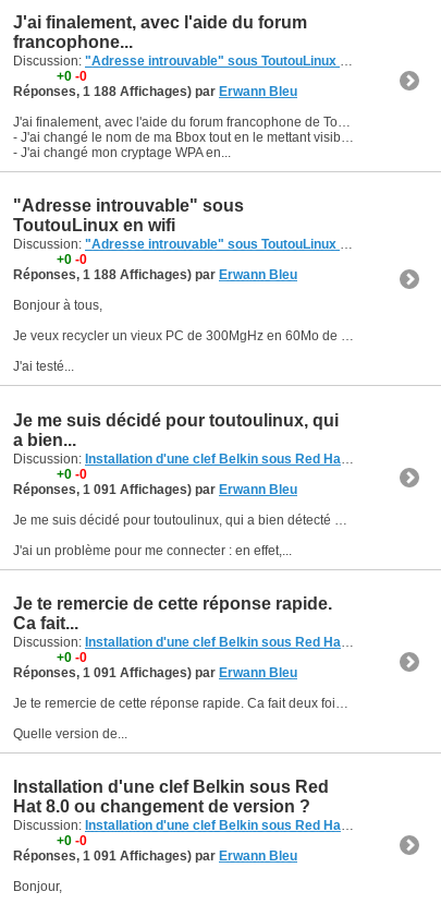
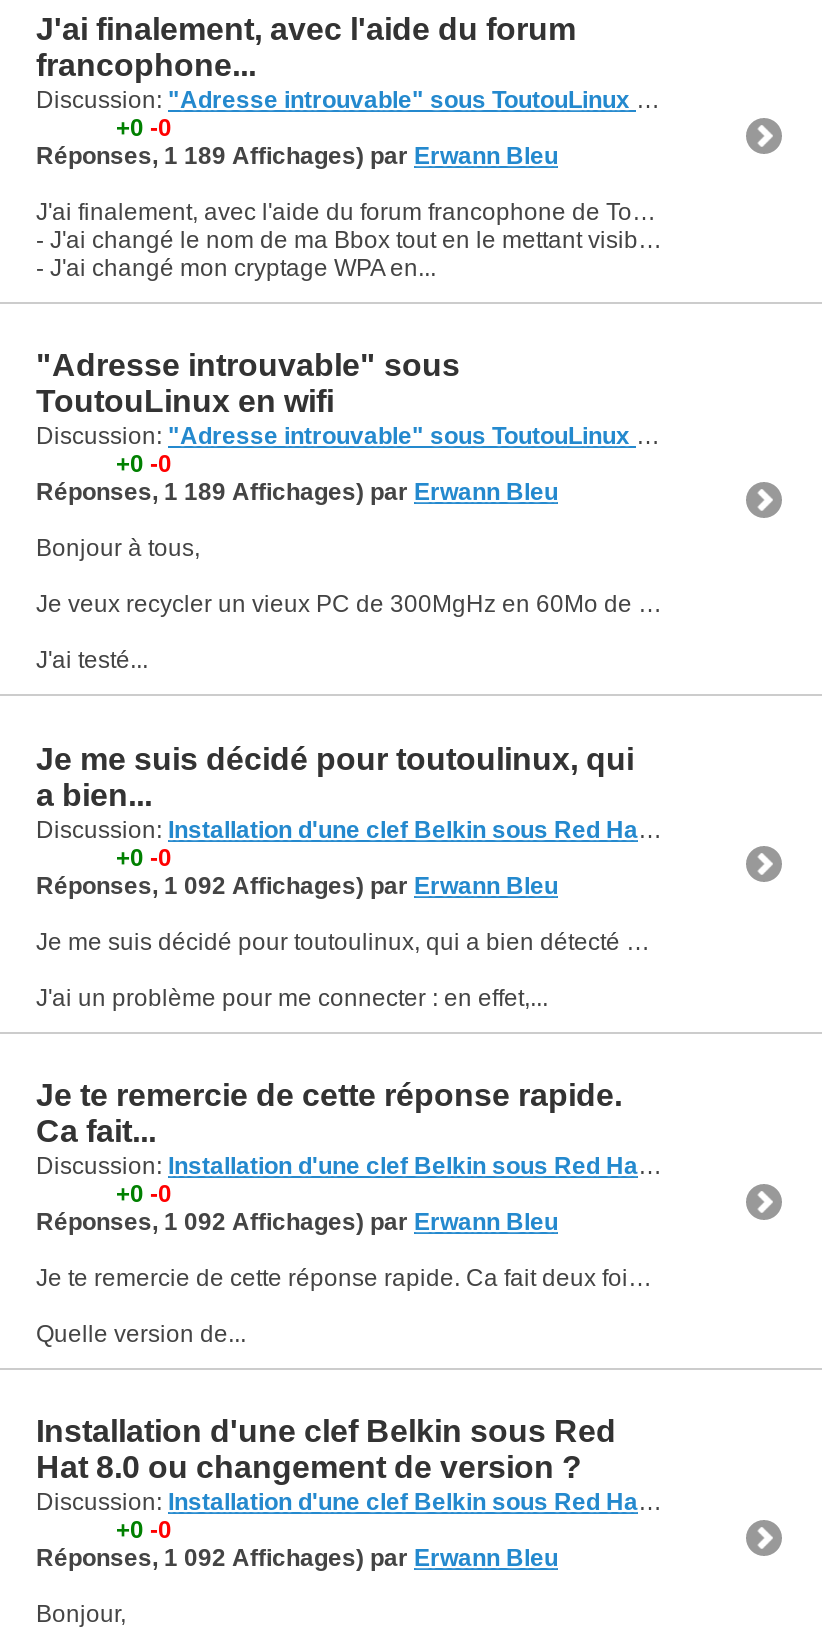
[13,84,297,99] Réponses, 1 188 Affichages) par Erwann Bleu -> [36,142,558,170] Réponses, 1 189 Affichages) par Erwann Bleu
[13,267,297,283] Réponses, 1 188 Affichages) par Erwann Bleu -> [36,479,558,507] Réponses, 1 189 Affichages) par Erwann Bleu
[13,481,297,497] Réponses, 1 091 Affichages) par Erwann Bleu -> [36,871,558,899] Réponses, 1 092 Affichages) par Erwann Bleu
[13,665,297,680] Réponses, 1 091 Affichages) par Erwann Bleu -> [36,1207,558,1235] Réponses, 1 092 Affichages) par Erwann Bleu
[13,848,297,864] Réponses, 1 091 Affichages) par Erwann Bleu -> [36,1544,558,1572] Réponses, 1 092 Affichages) par Erwann Bleu

